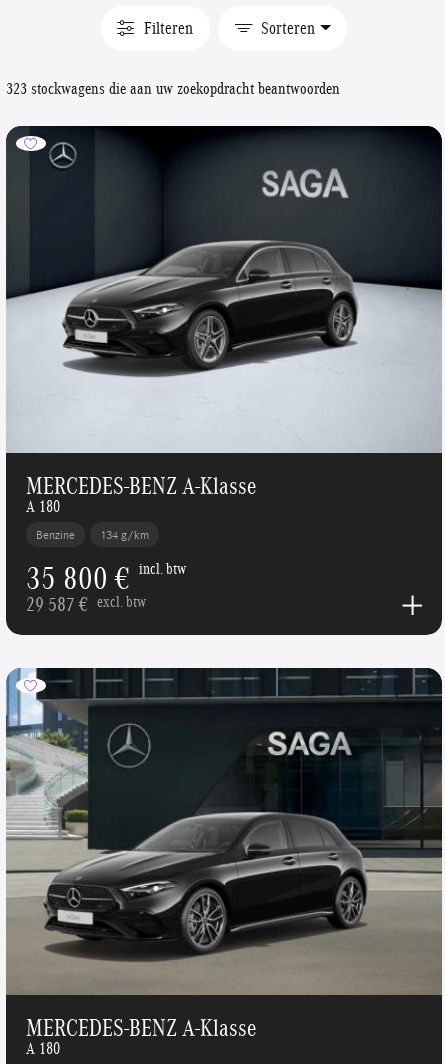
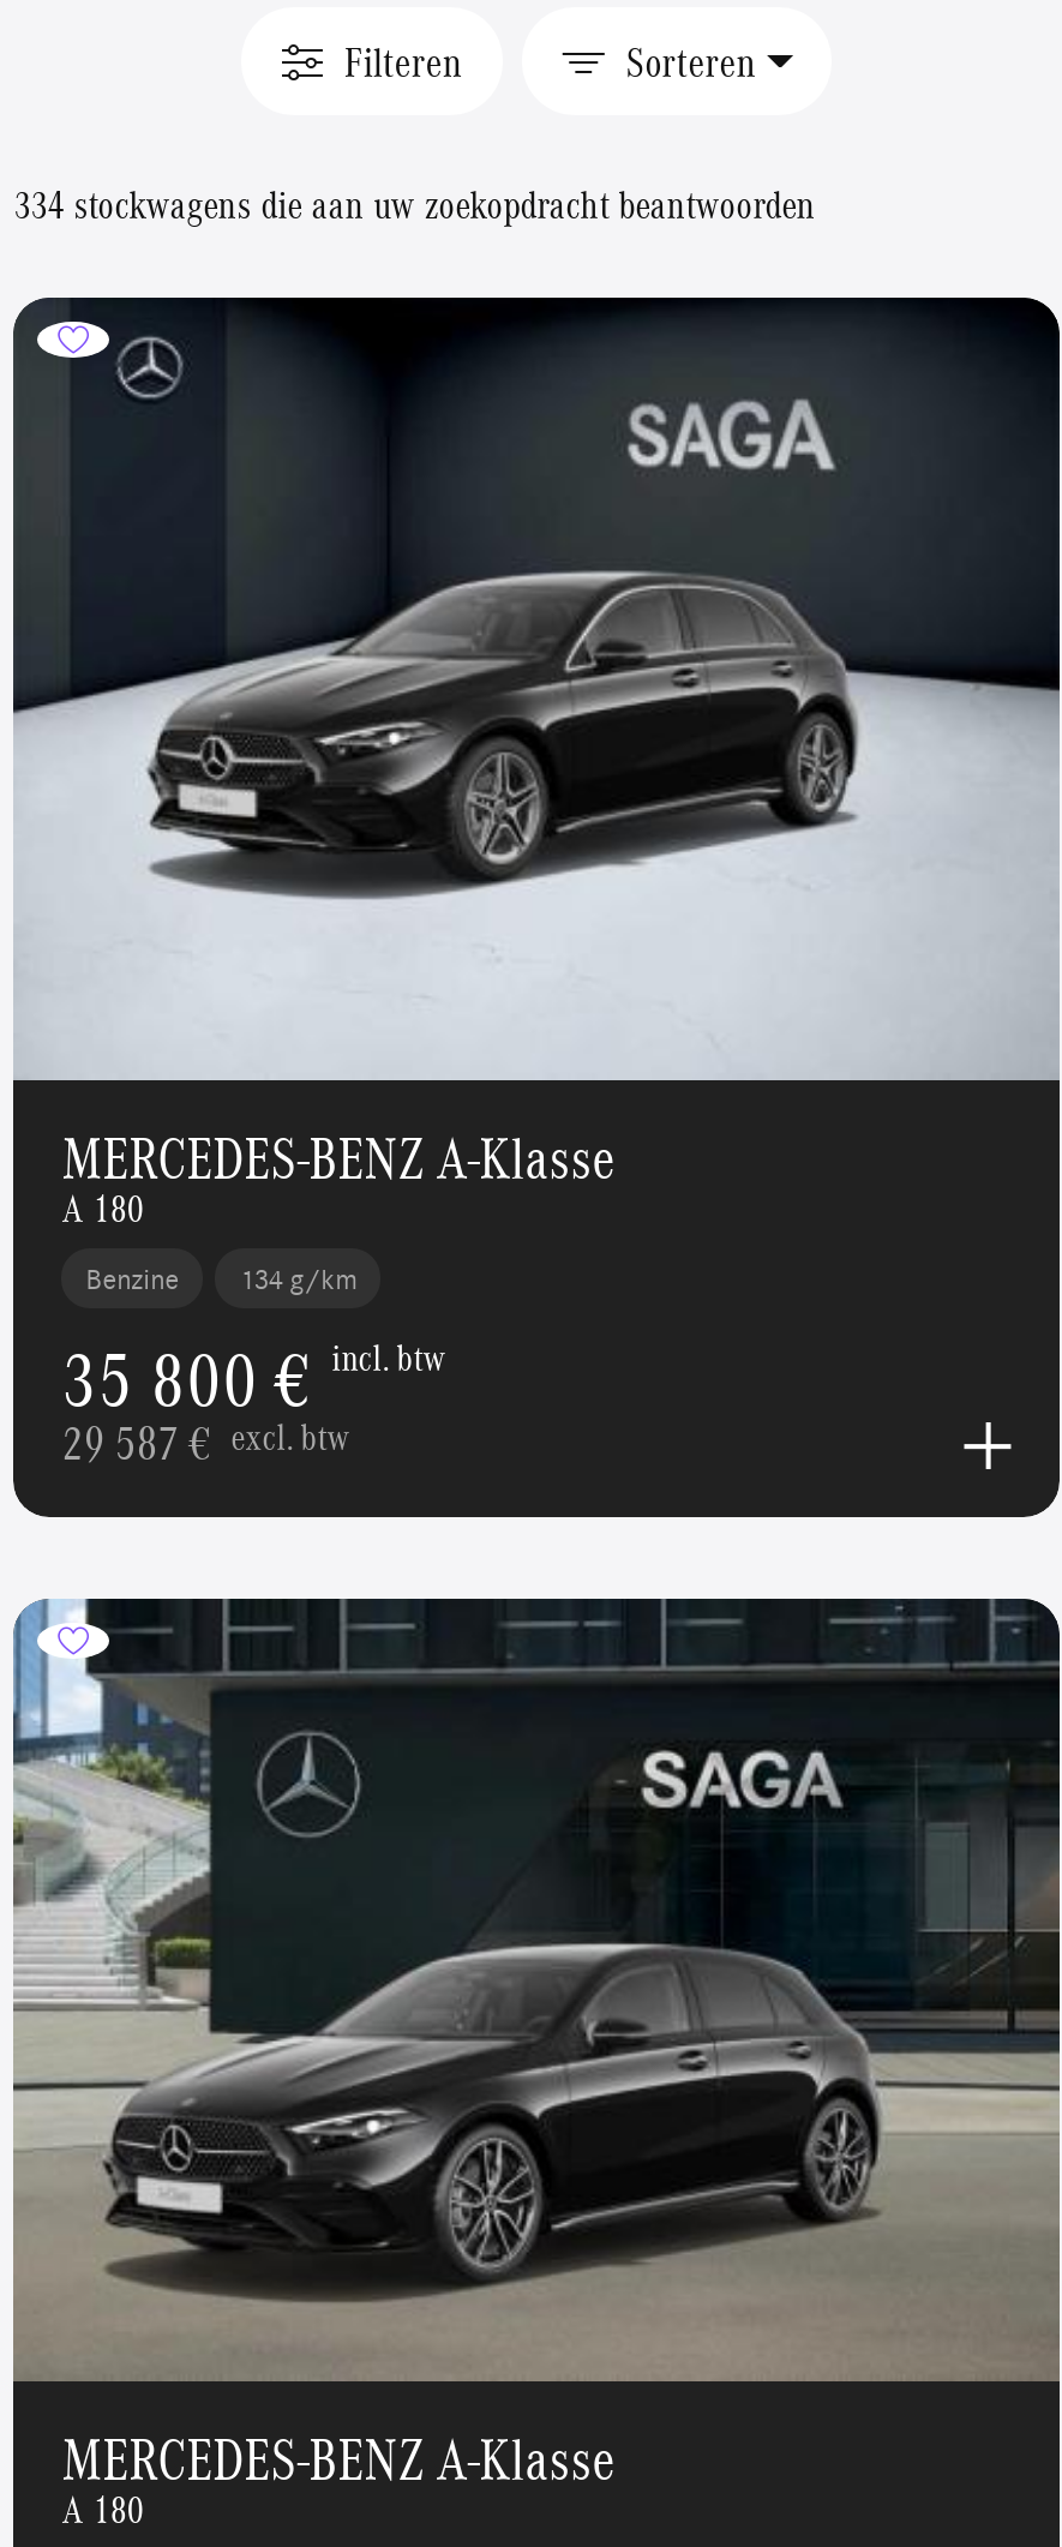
[6,77,340,99] 323 stockwagens die aan uw zoekopdracht beantwoorden -> [14,179,816,231] 334 stockwagens die aan uw zoekopdracht beantwoorden

